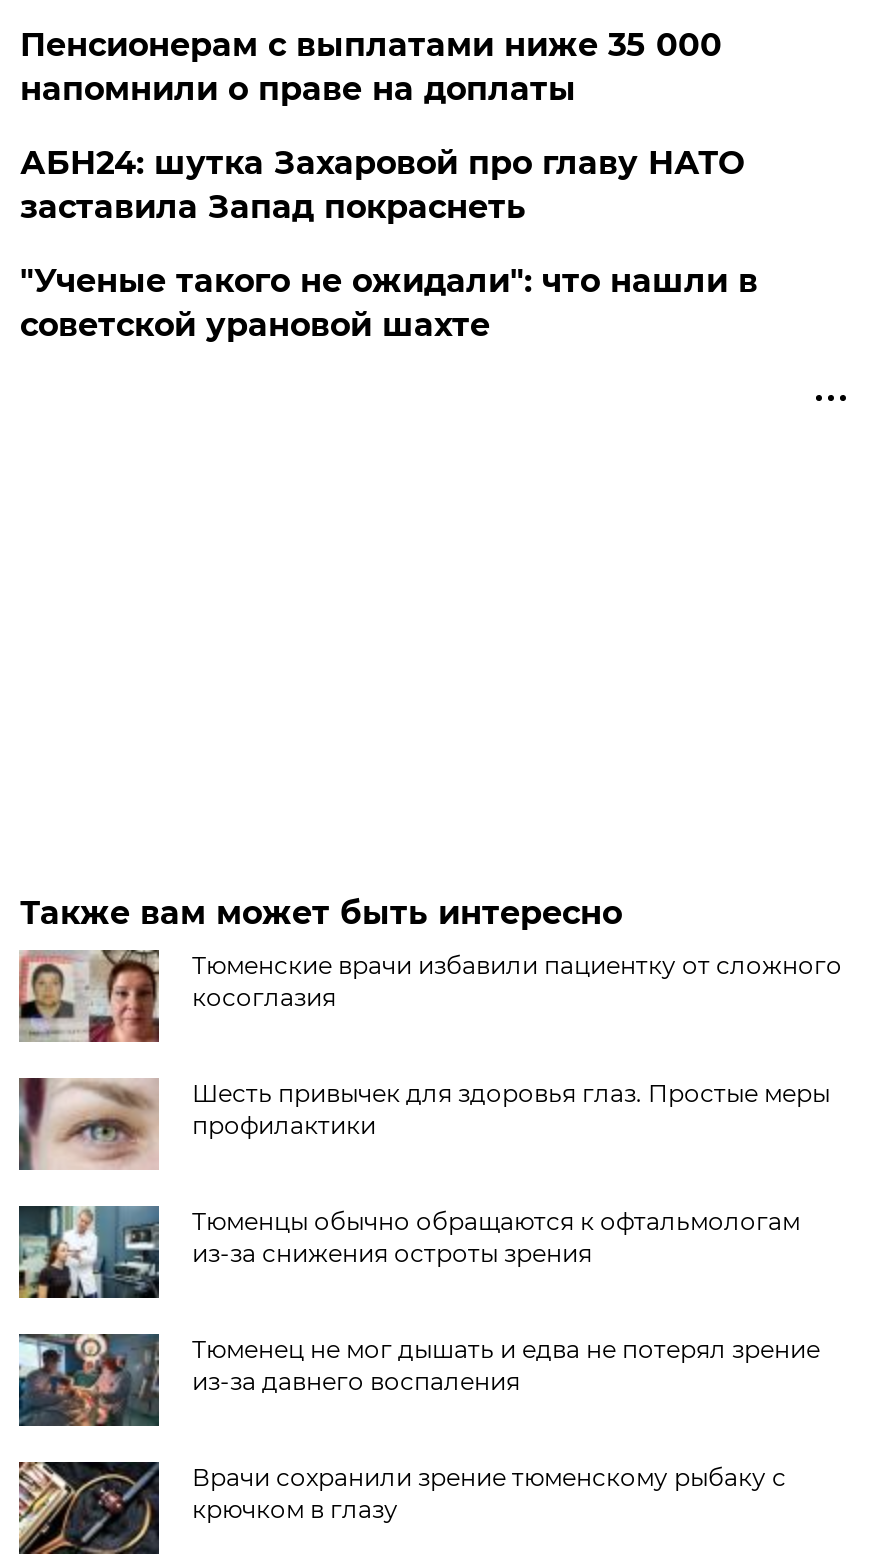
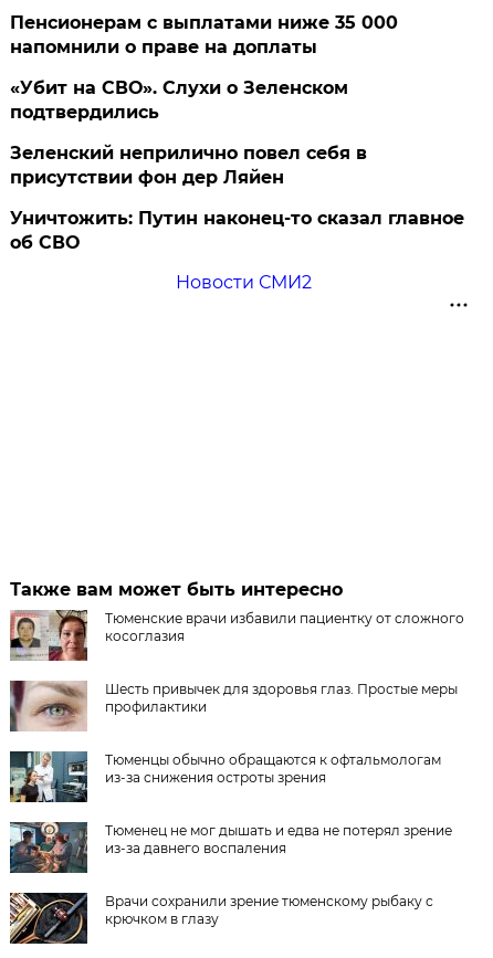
[20,144,758,344] АБН24: шутка Захаровой про главу НАТО | заставила Запад покраснеть | "Ученые такого не ожидали": что нашли в | советской урановой шахте -> [10,77,465,293] «Убит на СВО». Слухи о Зеленском | подтвердились | Зеленский неприлично повел cебя в | присутствии фон дер Ляйен | Уничтожить: Путин наконец-то сказал главное | об СВО | Новости СМИ2

